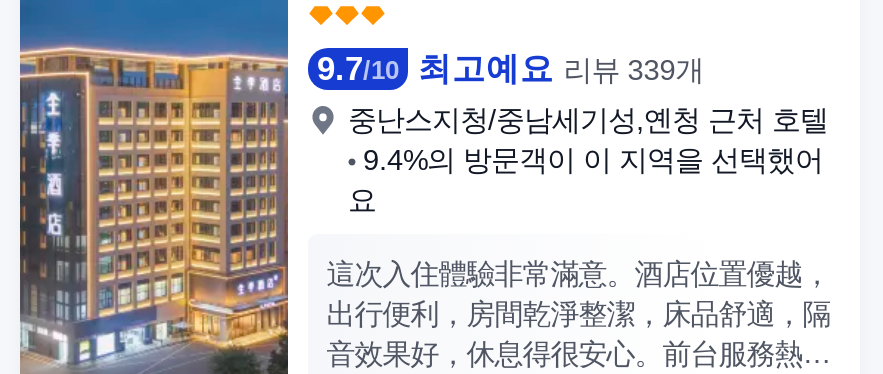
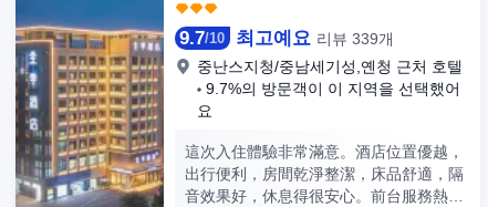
[363,144,823,176] 9.4%의 방문객이 이 지역을 선택했어 -> [205,80,460,97] 9.7%의 방문객이 이 지역을 선택했어

